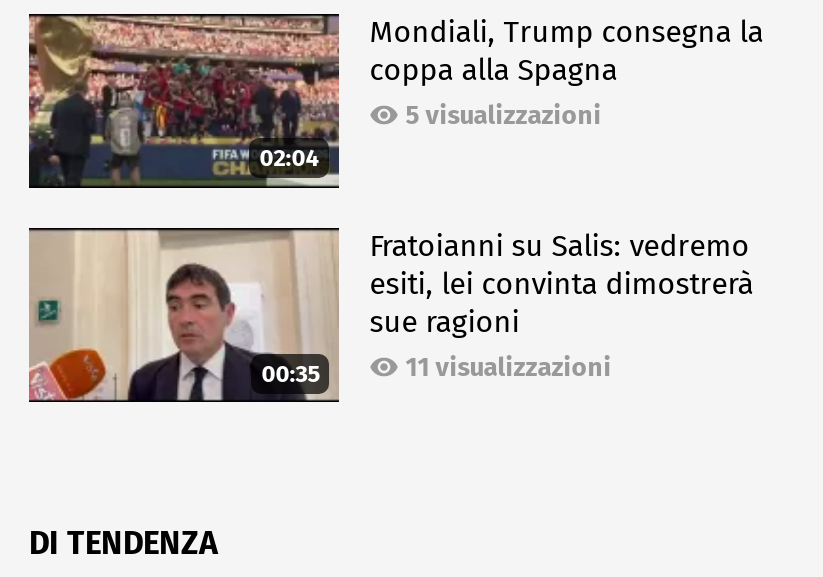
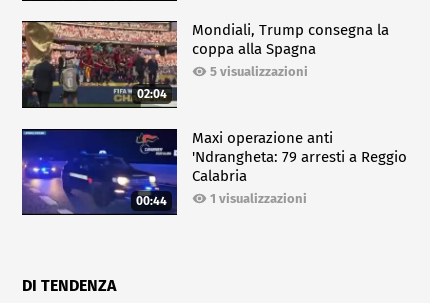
[27,228,341,402] [image] | 00:35 -> [21,129,178,215] [image] | 00:44
[369,229,753,383] Fratoianni su Salis: vedremo | esiti, lei convinta dimostrerà | sue ragioni | 11 visualizzazioni -> [192,128,407,205] Maxi operazione anti | 'Ndrangheta: 79 arresti a Reggio | Calabria | 1 visualizzazioni

